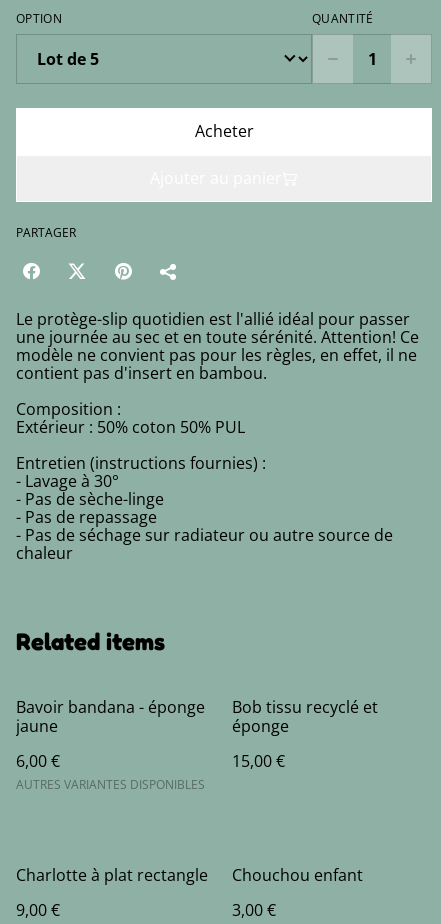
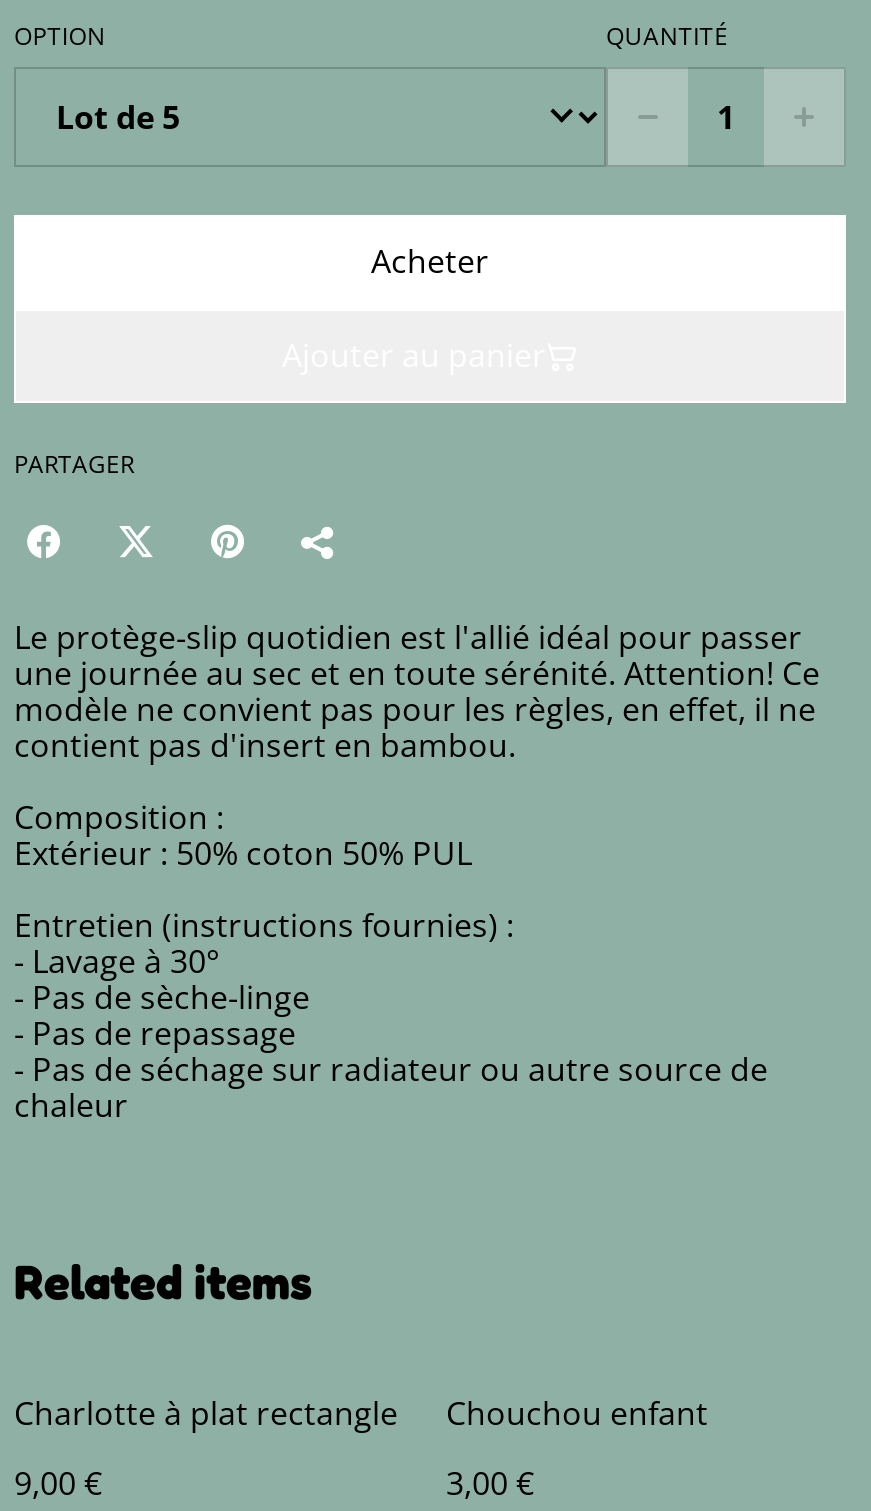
[16,696,205,793] Bavoir bandana - éponge | jaune | 6,00 € | AUTRES VARIANTES DISPONIBLES -> none
[232,696,378,772] Bob tissu recyclé et | éponge | 15,00 € -> none

